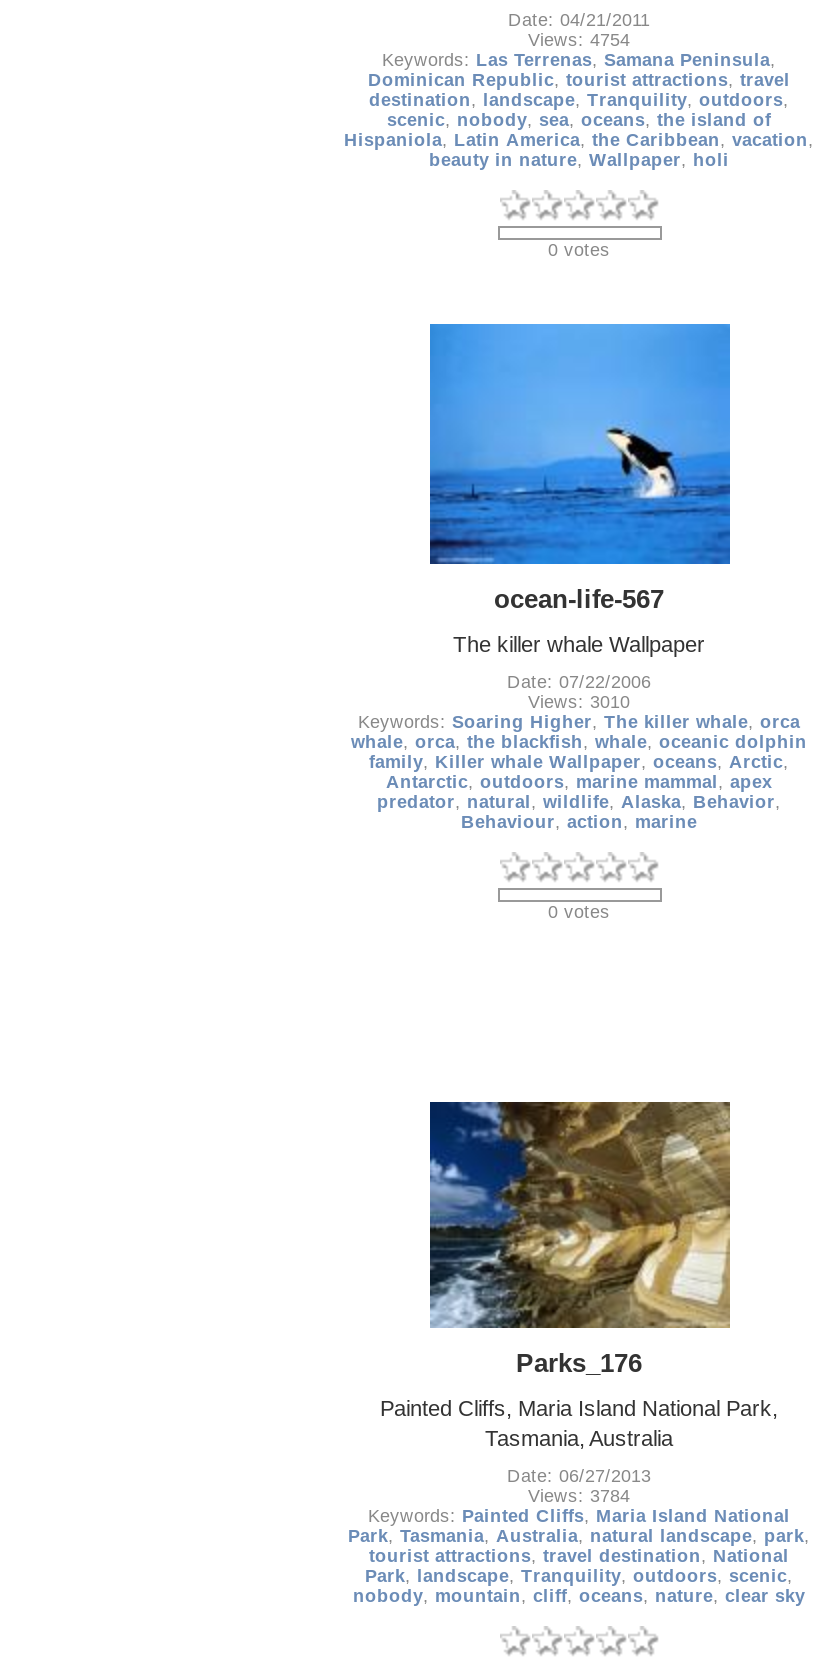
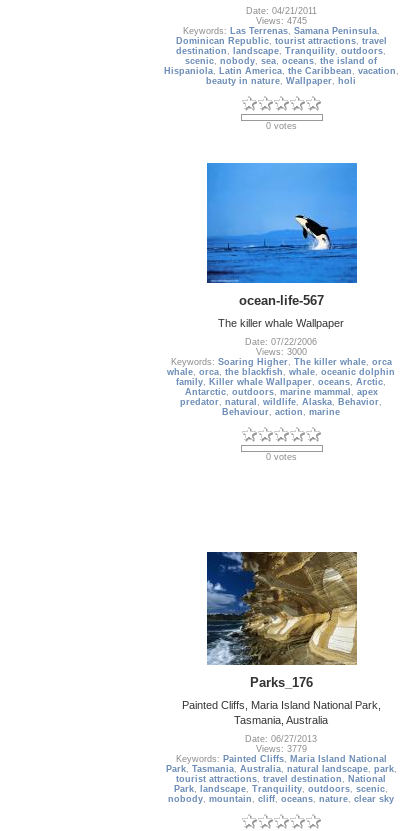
[528,31,630,51] Views: 4754 -> [256,16,307,26] Views: 4745
[528,693,630,713] Views: 3010 -> [256,347,307,357] Views: 3000
[528,1487,630,1507] Views: 3784 -> [256,744,307,754] Views: 3779

